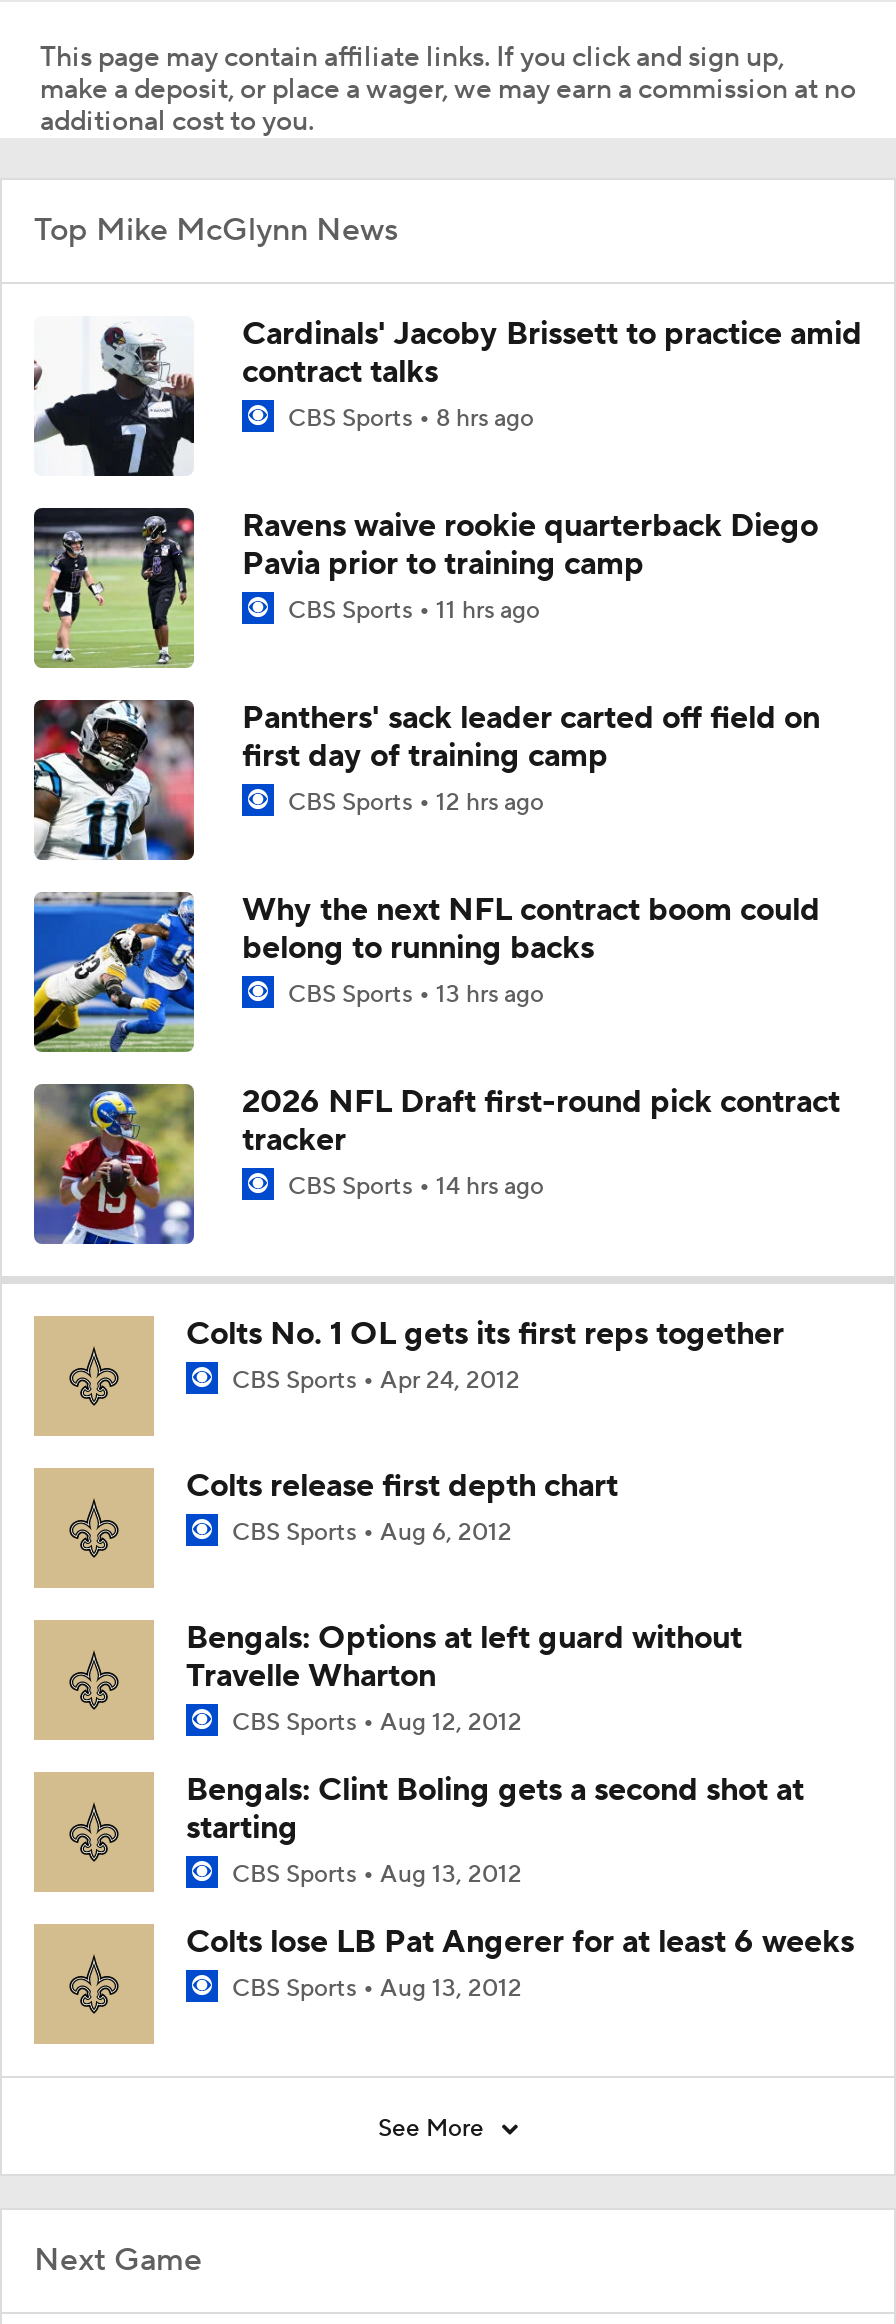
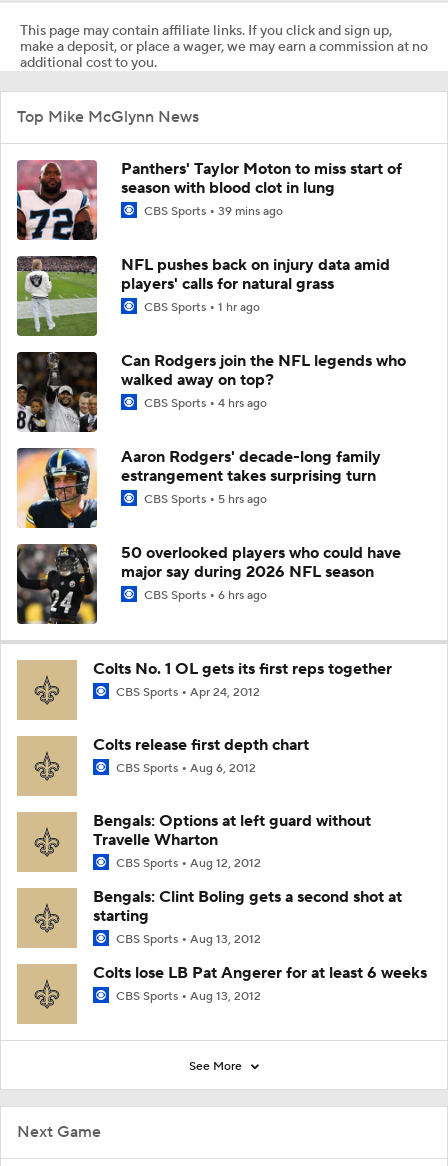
[32,314,862,478] [image] | Cardinals' Jacoby Brissett to practice amid | contract talks | CBS Sports 8 hrs ago -> [16,159,402,241] [image] | Panthers' Taylor Moton to miss start of | season with blood clot in lung | CBS Sports 39 mins ago
[34,506,818,668] [image] | Ravens waive rookie quarterback Diego | Pavia prior to training camp | CBS Sports 11 hrs ago -> [17,255,390,336] [image] | NFL pushes back on injury data amid | players' calls for natural grass | CBS Sports 1 hr ago
[32,698,820,862] [image] | Panthers' sack leader carted off field on | first day of training camp | CBS Sports 12 hrs ago -> [16,351,406,433] [image] | Can Rodgers join the NFL legends who | walked away on top? | CBS Sports 4 hrs ago
[32,890,820,1054] [image] | Why the next NFL contract boom could | belong to running backs | CBS Sports 13 hrs ago -> [16,447,381,529] [image] | Aaron Rodgers' decade-long family | estrangement takes surprising turn | CBS Sports 5 hrs ago
[32,1082,840,1246] [image] | 2026 NFL Draft first-round pick contract | tracker | CBS Sports 14 hrs ago -> [16,543,401,625] [image] | 50 overlooked players who could have | major say during 2026 NFL season | CBS Sports 6 hrs ago

